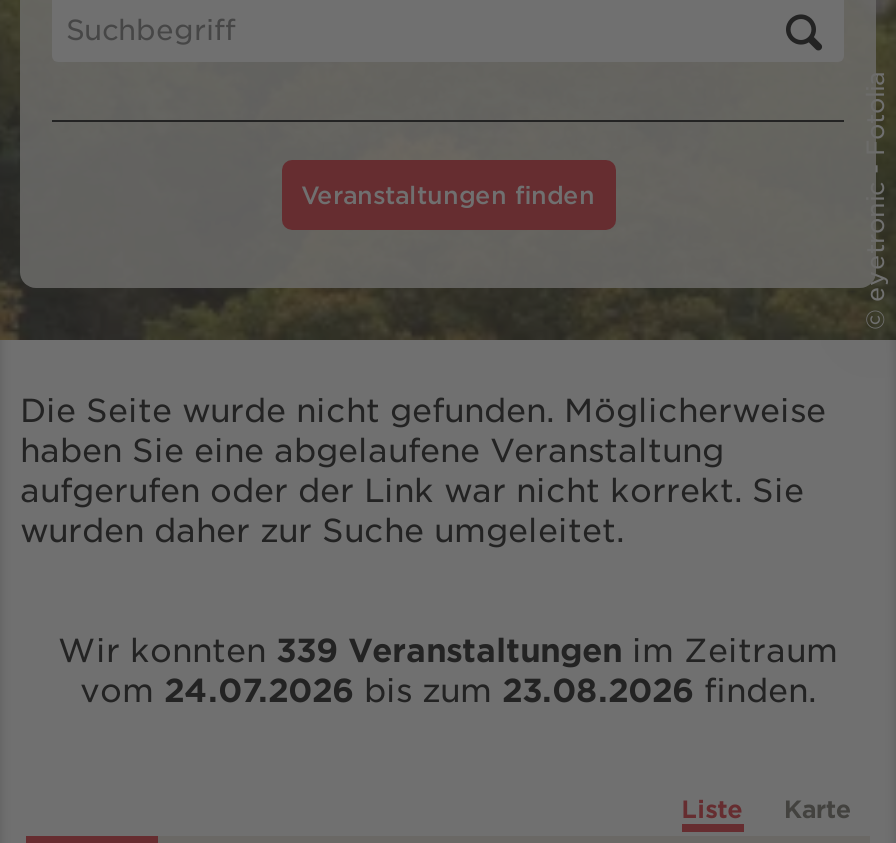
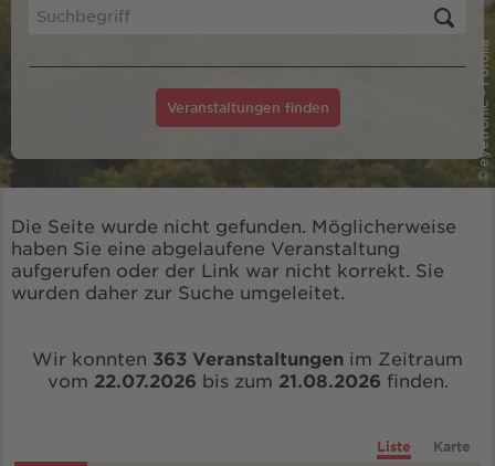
[58,627,838,667] Wir konnten 339 Veranstaltungen im Zeitraum -> [32,346,463,368] Wir konnten 363 Veranstaltungen im Zeitraum
[80,667,816,707] vom 24.07.2026 bis zum 23.08.2026 finden. -> [47,368,448,390] vom 22.07.2026 bis zum 21.08.2026 finden.

